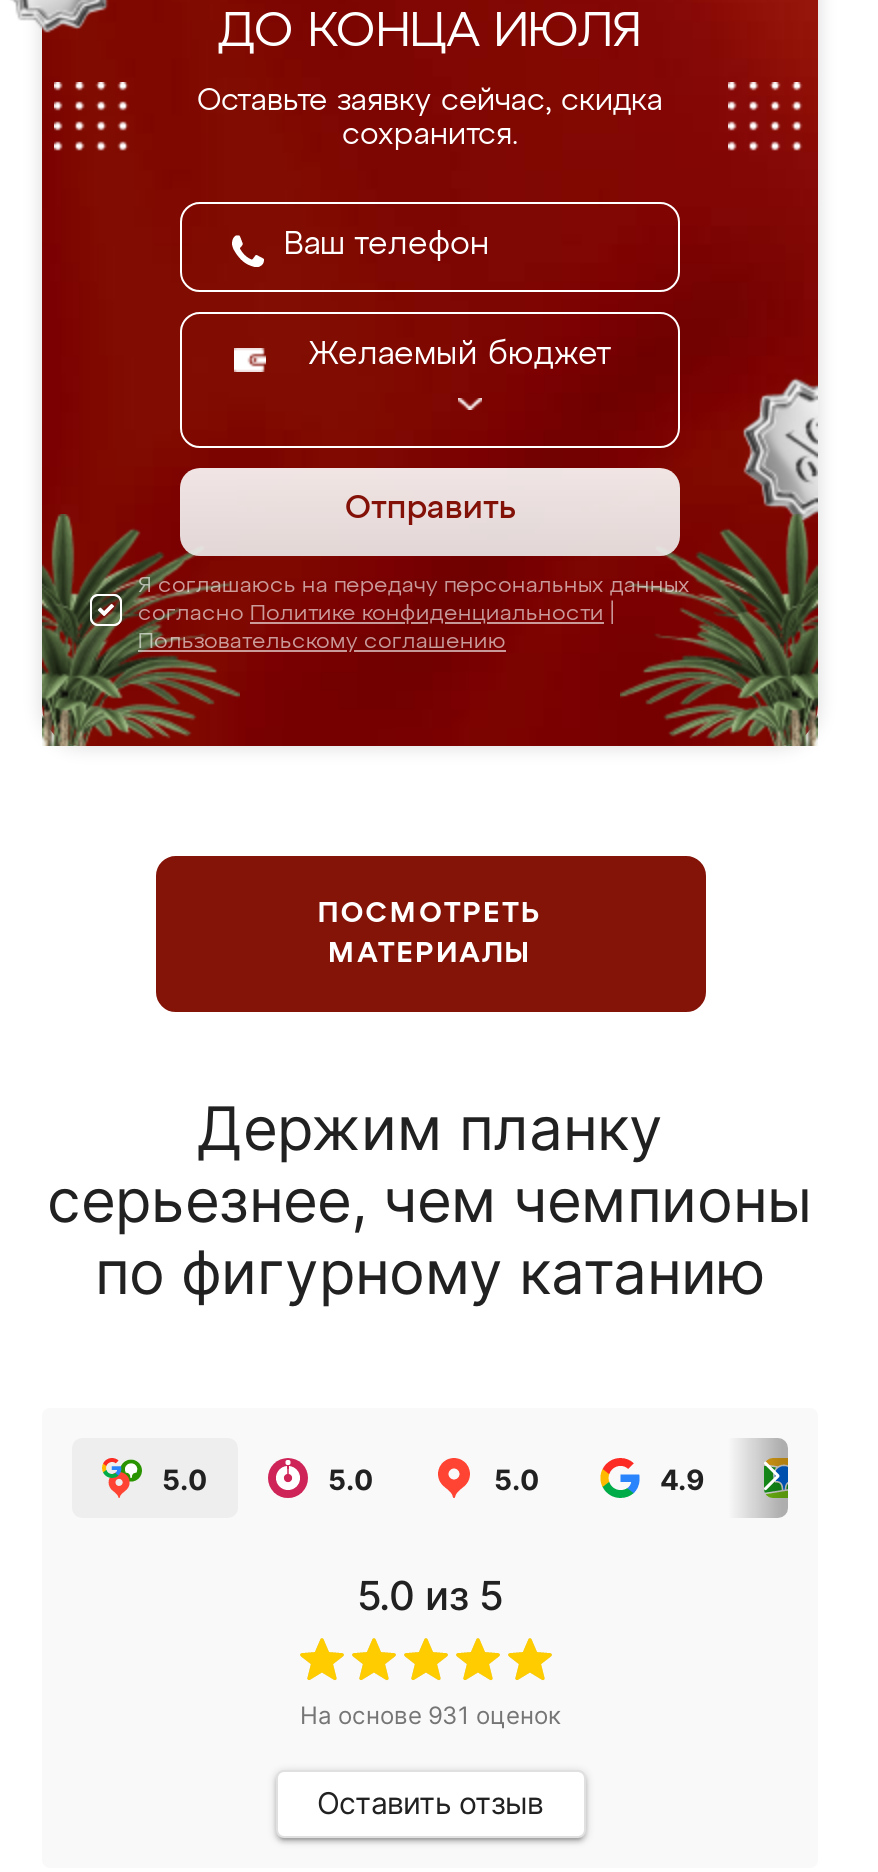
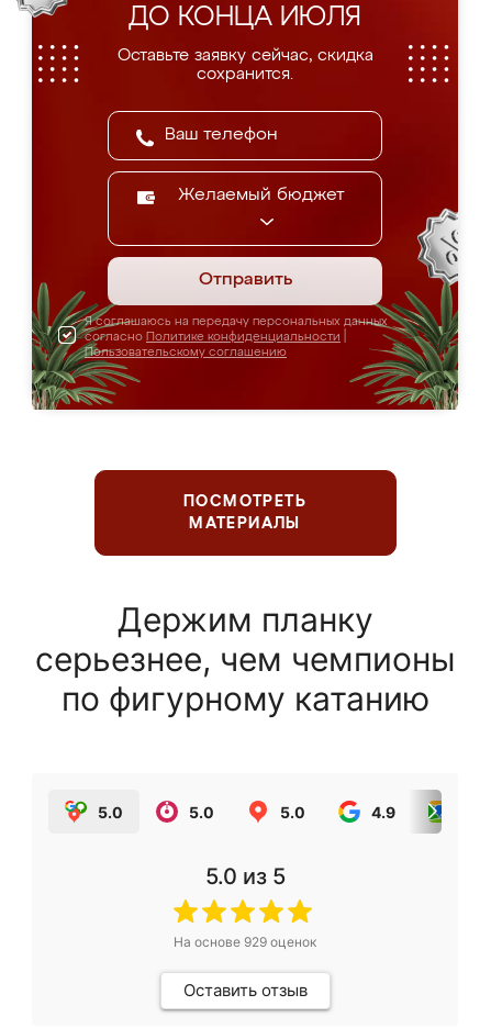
[300,1700,560,1730] На основе 931 оценок -> [174,934,316,950] На основе 929 оценок

